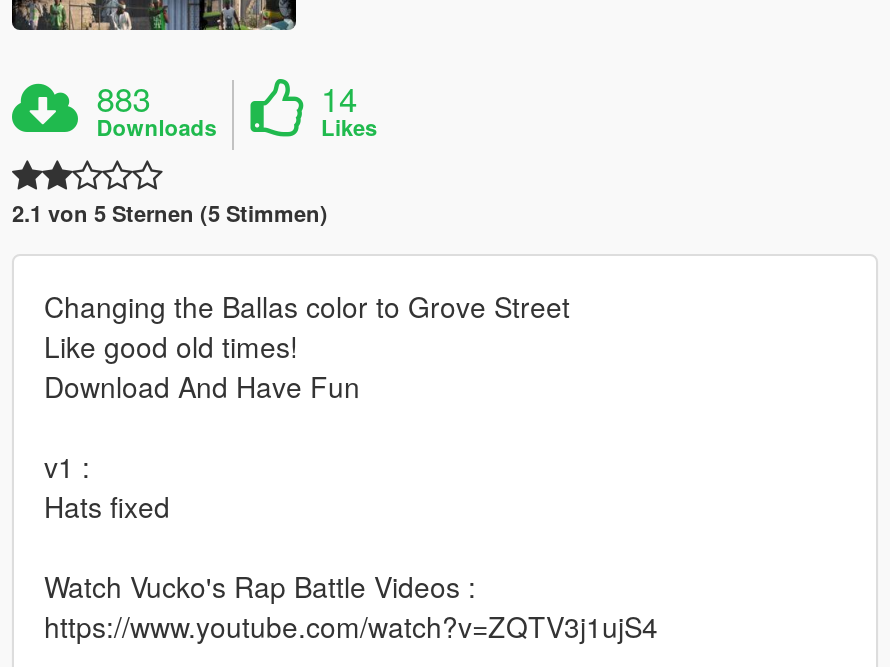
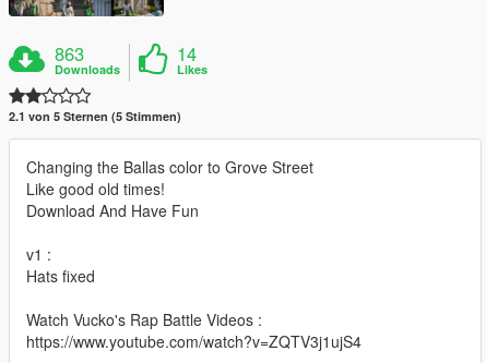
[96,74,150,122] 883 -> [55,40,84,66] 863

